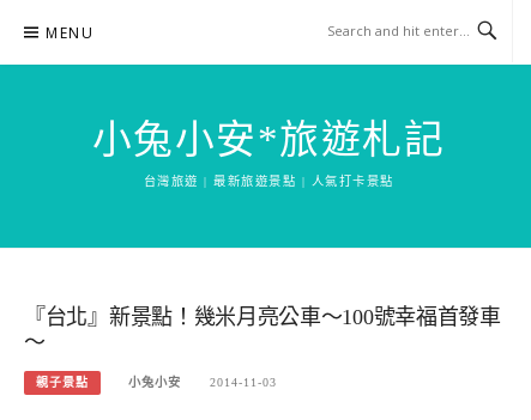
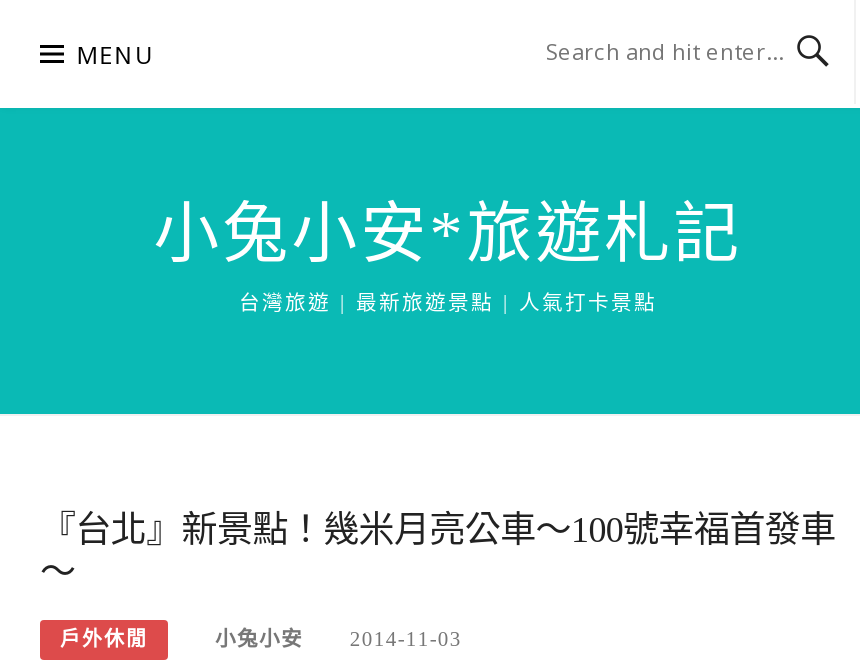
[36,376,89,389] 親子景點 -> [60,628,148,650] 戶外休閒

